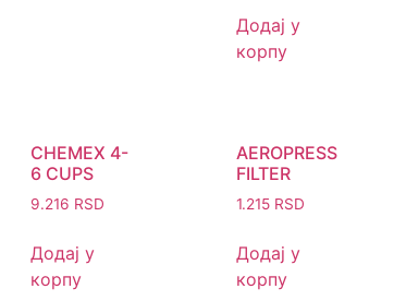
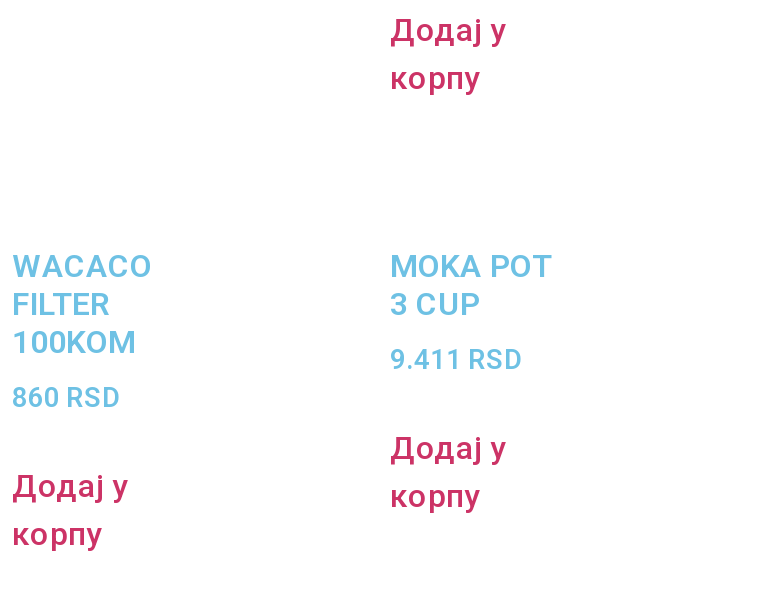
[30,142,128,184] CHEMEX 4- | 6 CUPS -> [12,247,152,361] WACACO | FILTER | 100KOM
[236,142,337,184] AEROPRESS | FILTER -> [390,247,552,323] MOKA POT | 3 CUP
[30,195,104,213] 9.216 RSD -> [12,381,120,413] 860 RSD
[236,195,305,213] 1.215 RSD -> [390,343,522,375] 9.411 RSD

